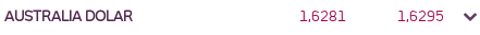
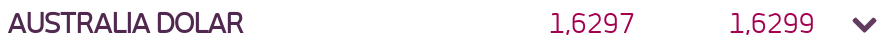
[299,11,346,25] 1,6281 -> [549,13,635,39] 1,6297
[397,11,444,25] 1,6295 -> [729,13,815,39] 1,6299

